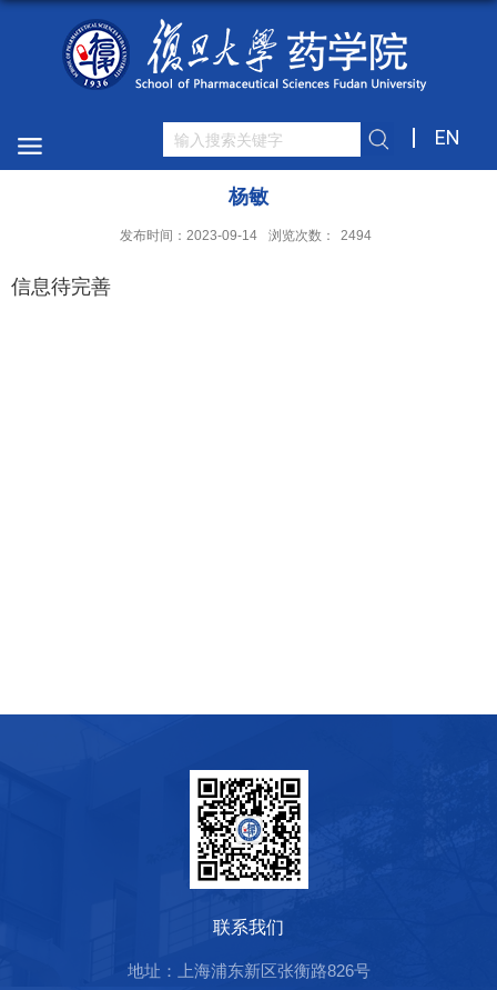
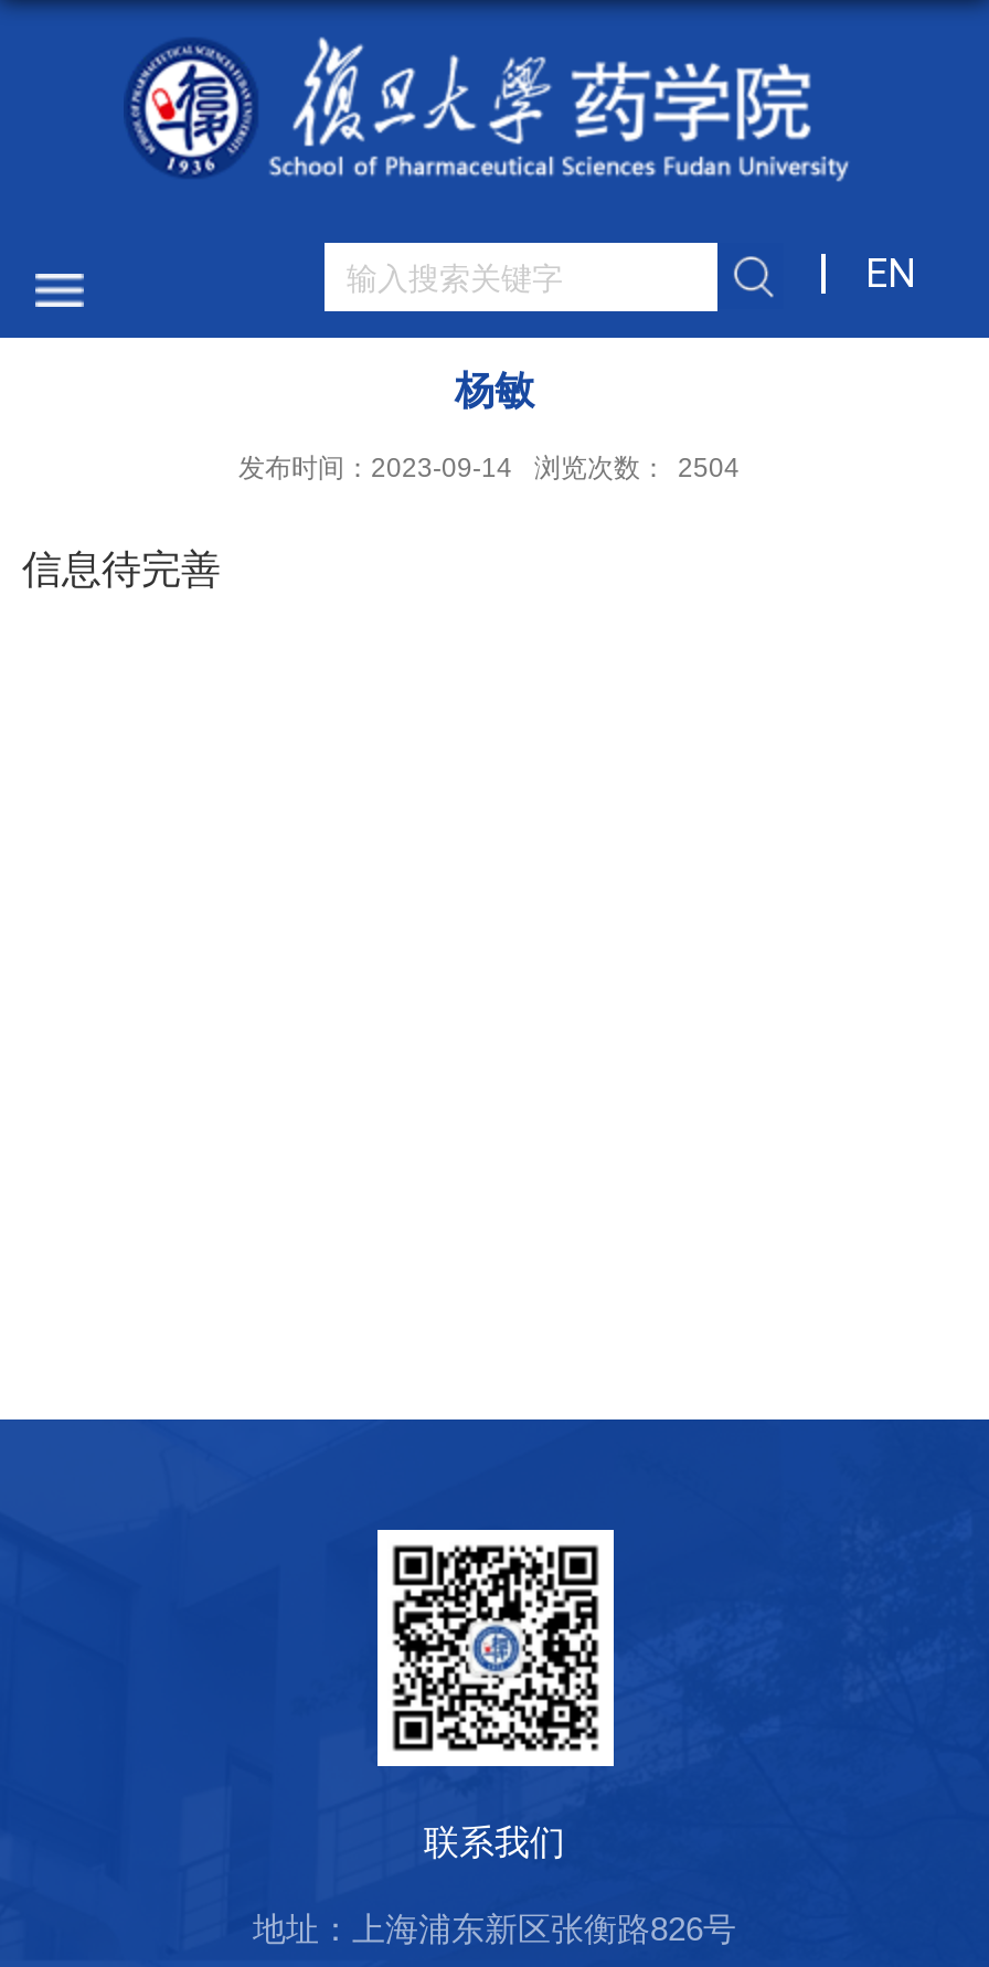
[120,228,372,243] 发布时间：2023-09-14 浏览次数： 2494 -> [238,453,740,483] 发布时间：2023-09-14 浏览次数： 2504

